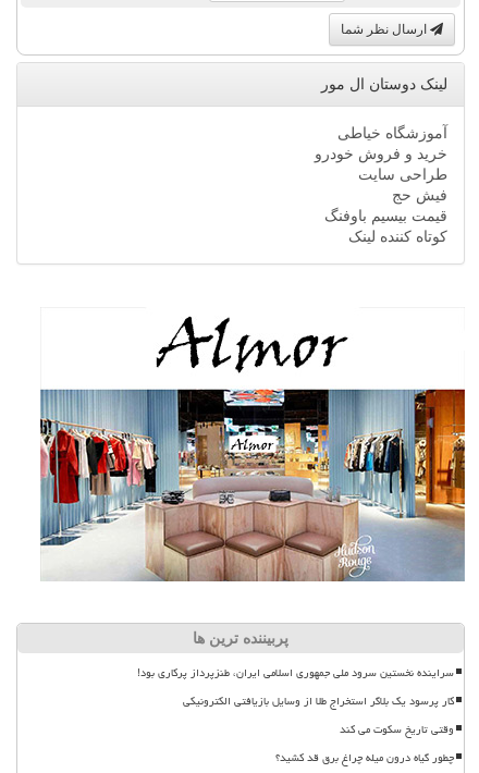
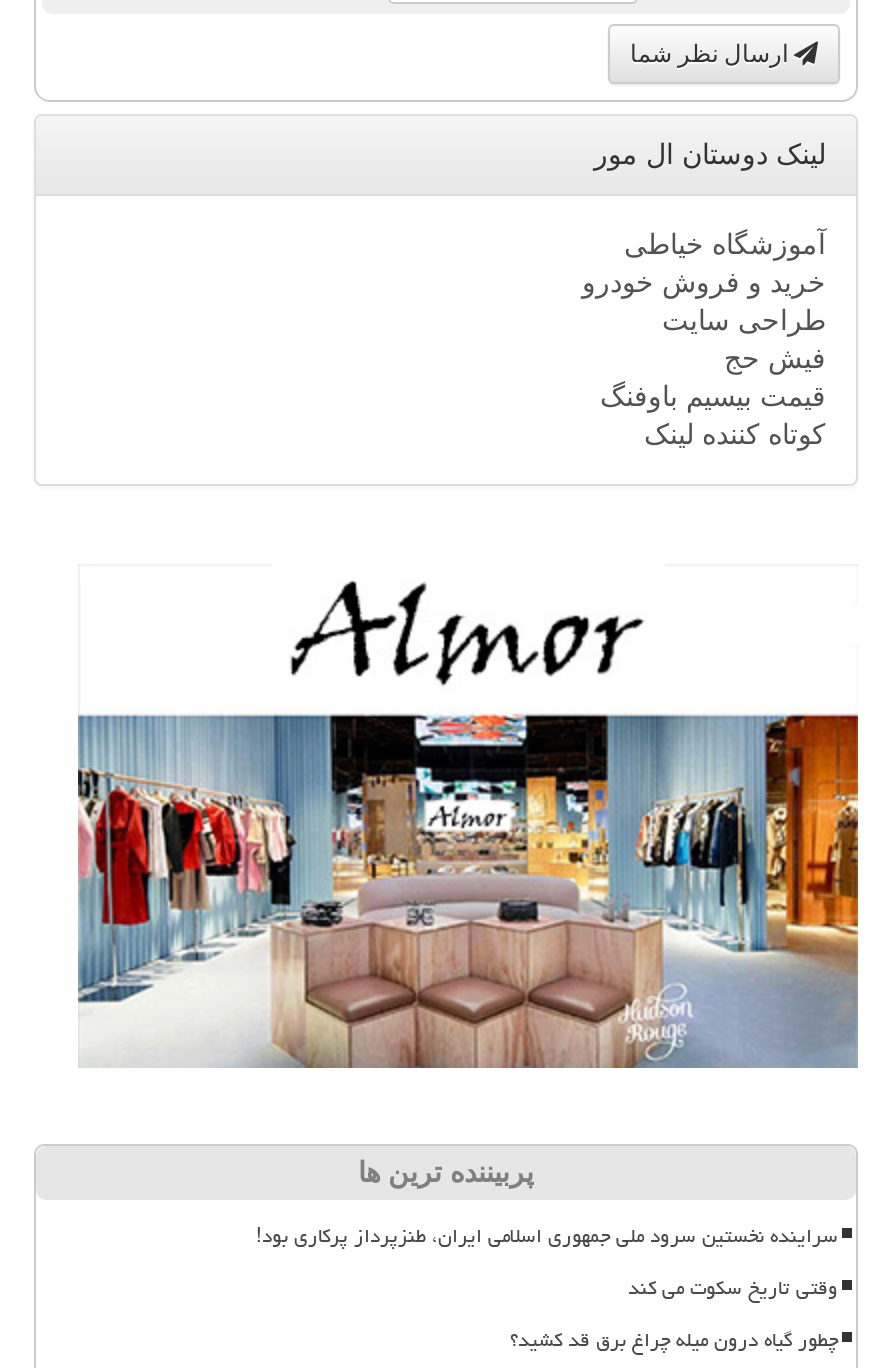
[183,690,454,712] کار پرسود یک بلاگر استخراج طلا از وسایل بازیافتی الکترونیکی -> none

